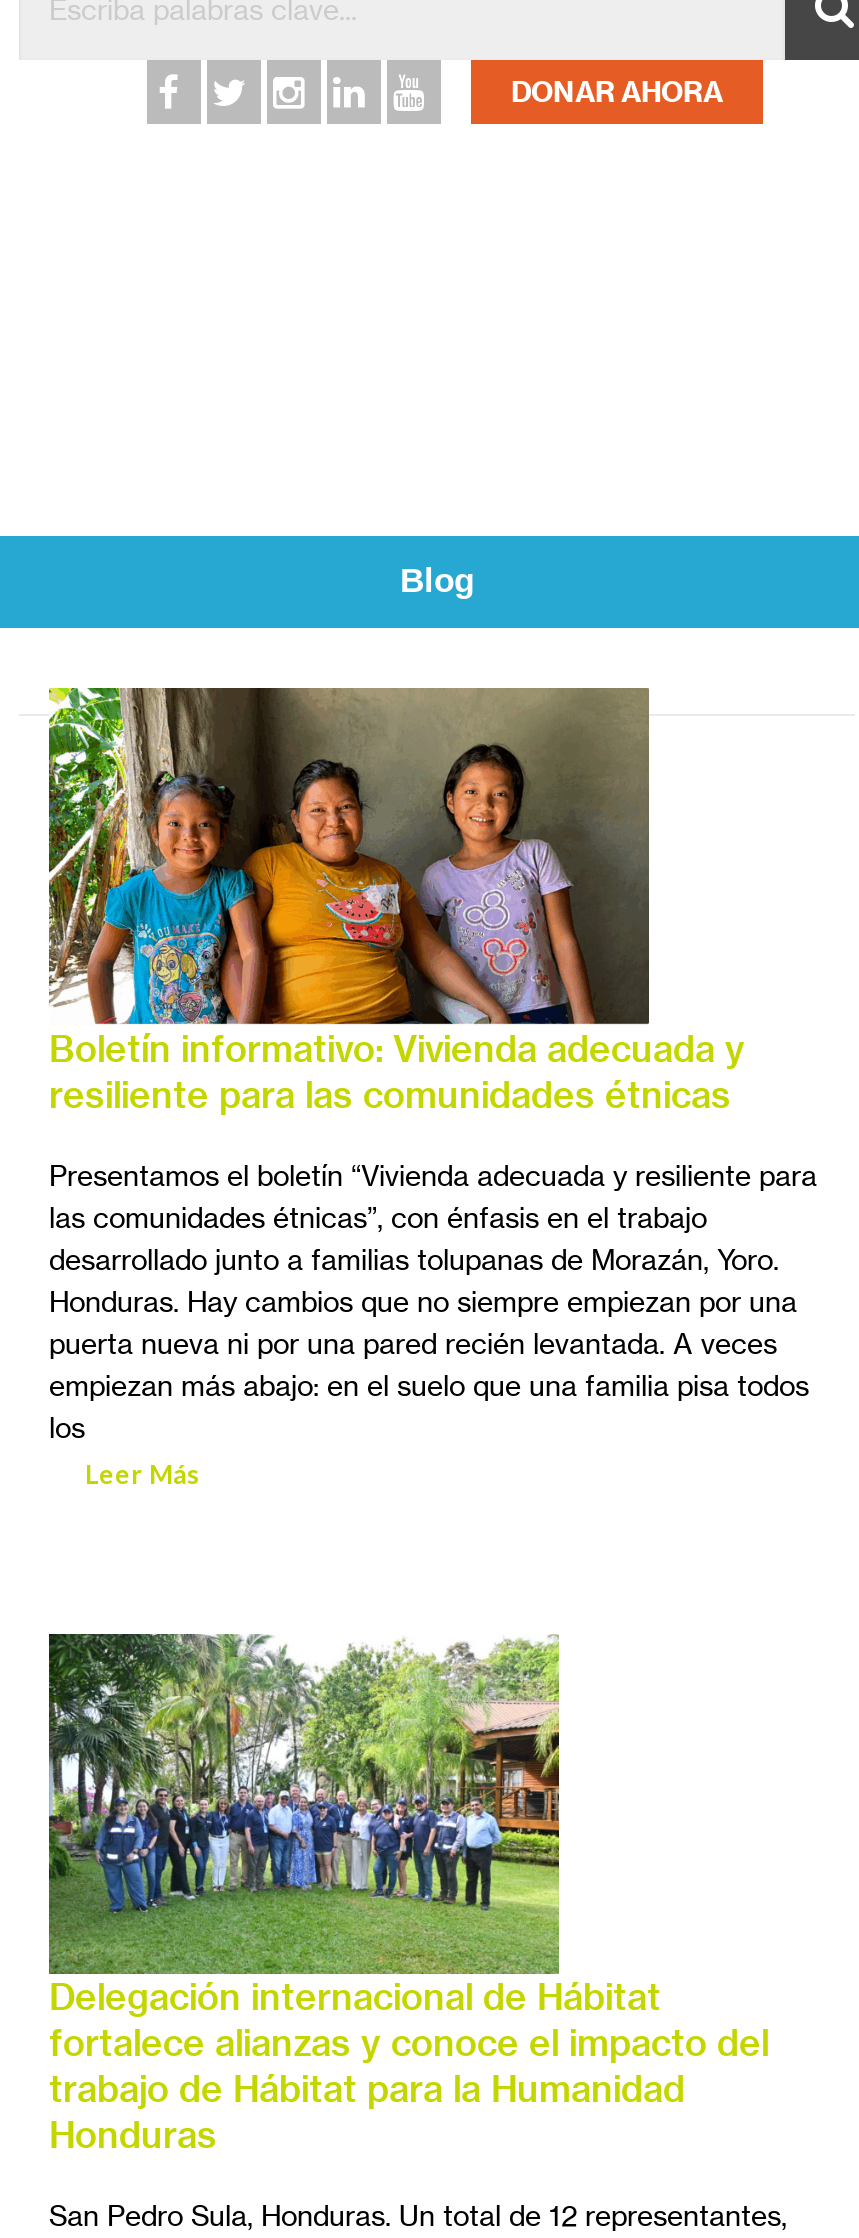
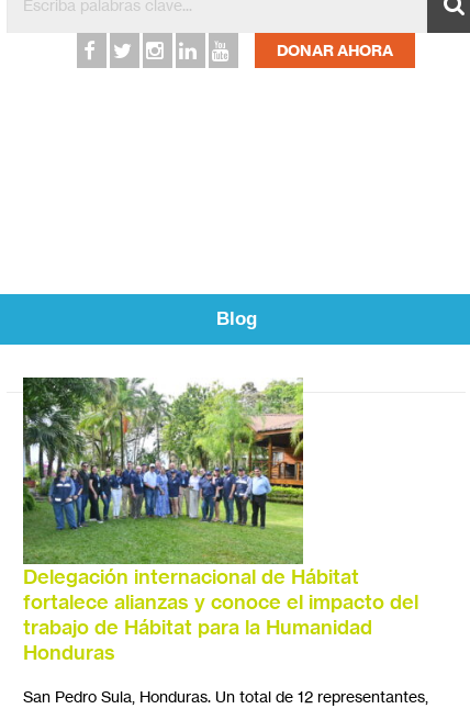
[47,686,817,1490] [image] | Boletín informativo: Vivienda adecuada y | resiliente para las comunidades étnicas | Presentamos el boletín “Vivienda adecuada y resiliente para | las comunidades étnicas”, con énfasis en el trabajo | desarrollado junto a familias tolupanas de Morazán, Yoro. | Honduras. Hay cambios que no siempre empiezan por una | puerta nueva ni por una pared recién levantada. A veces | empiezan más abajo: en el suelo que una familia pisa todos | los | Leer Más -> none

